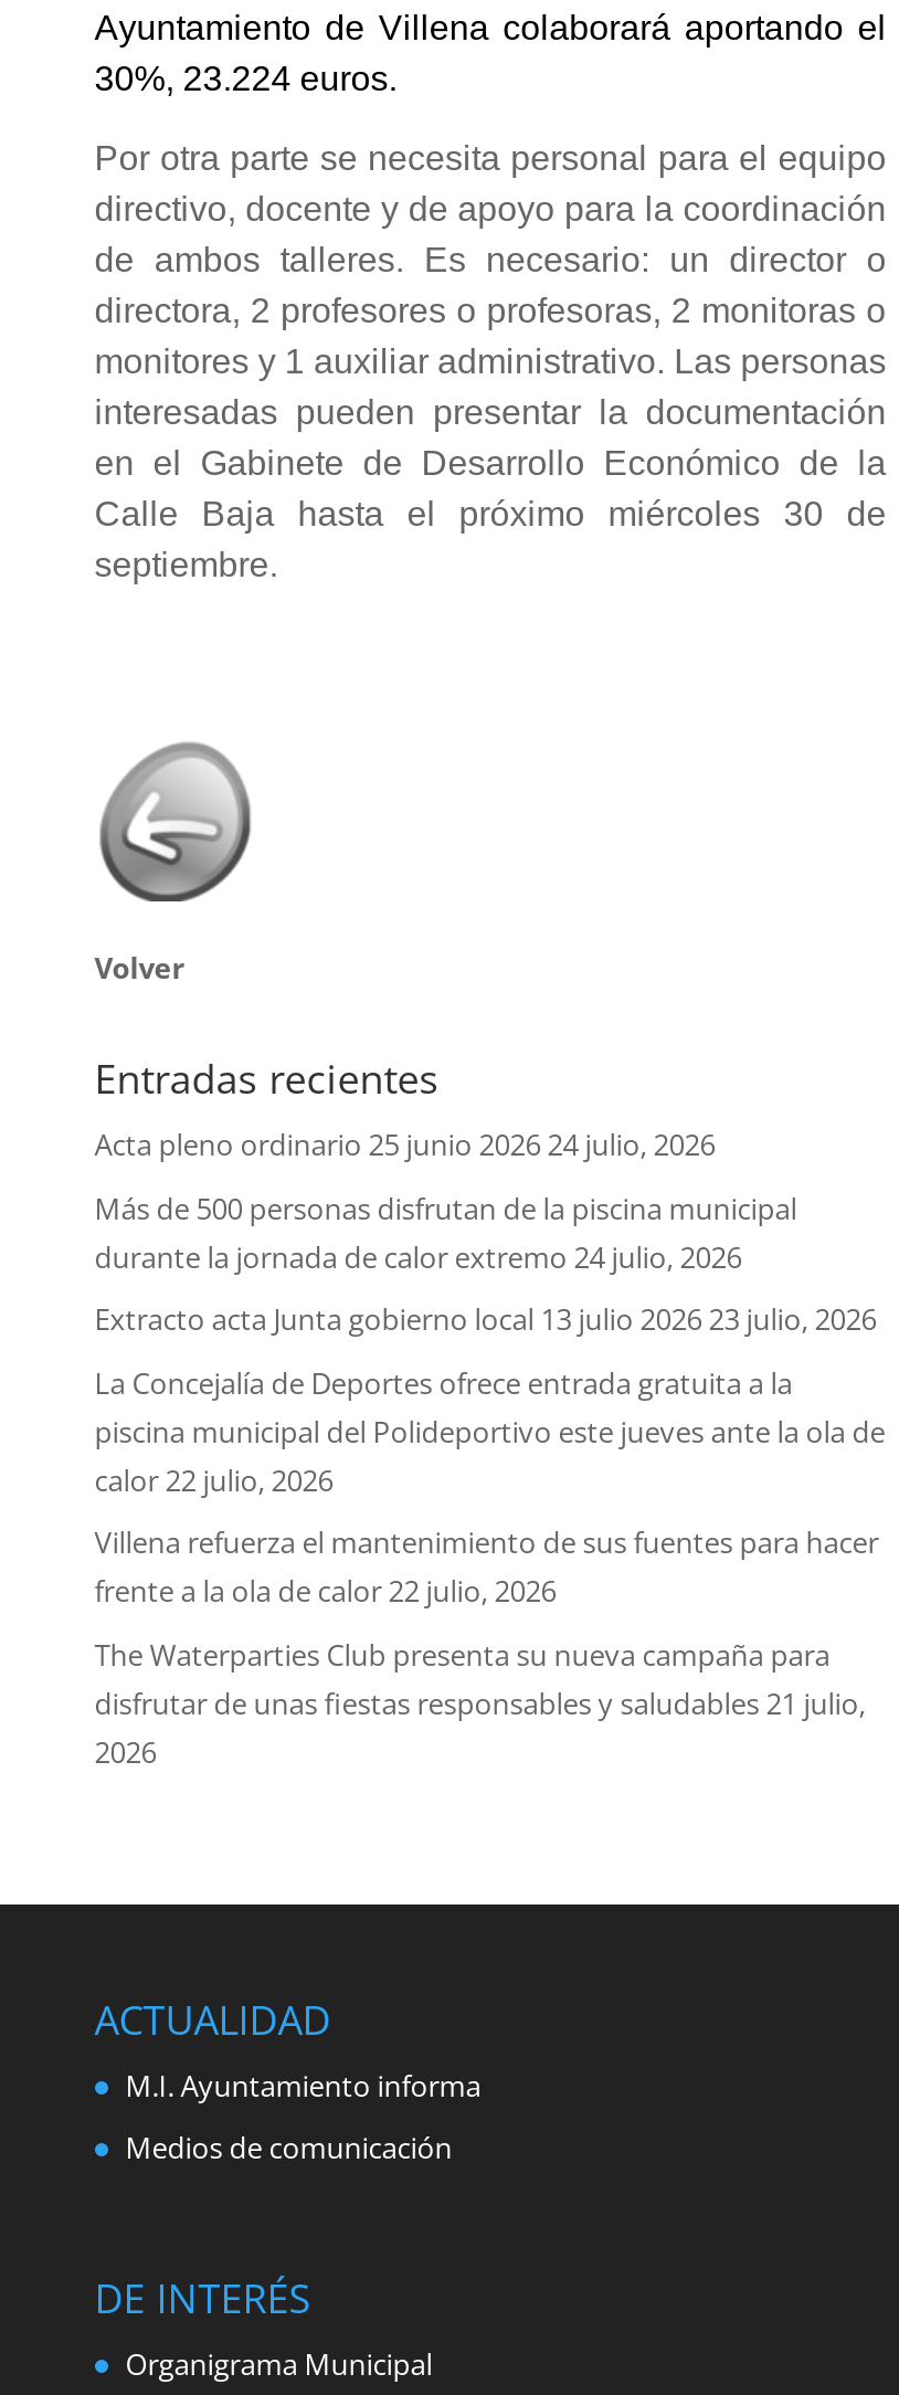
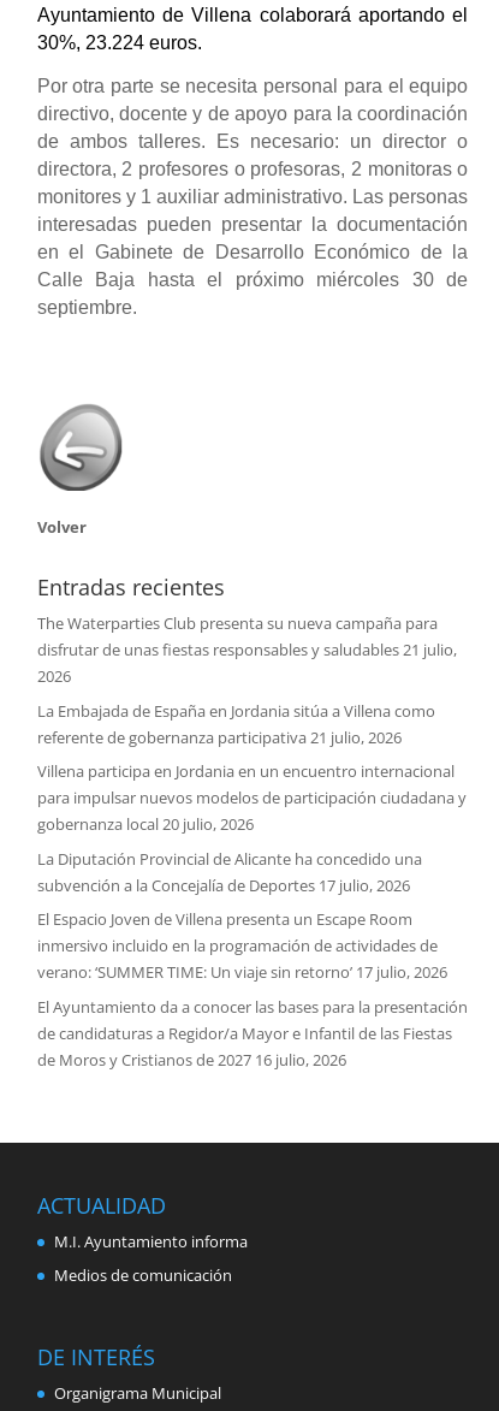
[95,1125,885,1611] Acta pleno ordinario 25 junio 2026 24 julio, 2026 | Más de 500 personas disfrutan de la piscina municipal | durante la jornada de calor extremo 24 julio, 2026 | Extracto acta Junta gobierno local 13 julio 2026 23 julio, 2026 | La Concejalía de Deportes ofrece entrada gratuita a la | piscina municipal del Polideportivo este jueves ante la ola de | calor 22 julio, 2026 | Villena refuerza el mantenimiento de sus fuentes para hacer | frente a la ola de calor 22 julio, 2026 -> none
moved [95,1634,865,1771] -> [37,612,457,687]: The Waterparties Club presenta su nueva campaña para | disfrutar de unas fiestas responsables y saludables 21 julio, | 2026
none -> [37,699,467,1070] La Embajada de España en Jordania sitúa a Villena como | referente de gobernanza participativa 21 julio, 2026 | Villena participa en Jordania en un encuentro internacional | para impulsar nuevos modelos de participación ciudadana y | gobernanza local 20 julio, 2026 | La Diputación Provincial de Alicante ha concedido una | subvención a la Concejalía de Deportes 17 julio, 2026 | El Espacio Joven de Villena presenta un Escape Room | inmersivo incluido en la programación de actividades de | verano: ‘SUMMER TIME: Un viaje sin retorno’ 17 julio, 2026 | El Ayuntamiento da a conocer las bases para la presentación | de candidaturas a Regidor/a Mayor e Infantil de las Fiestas | de Moros y Cristianos de 2027 16 julio, 2026

